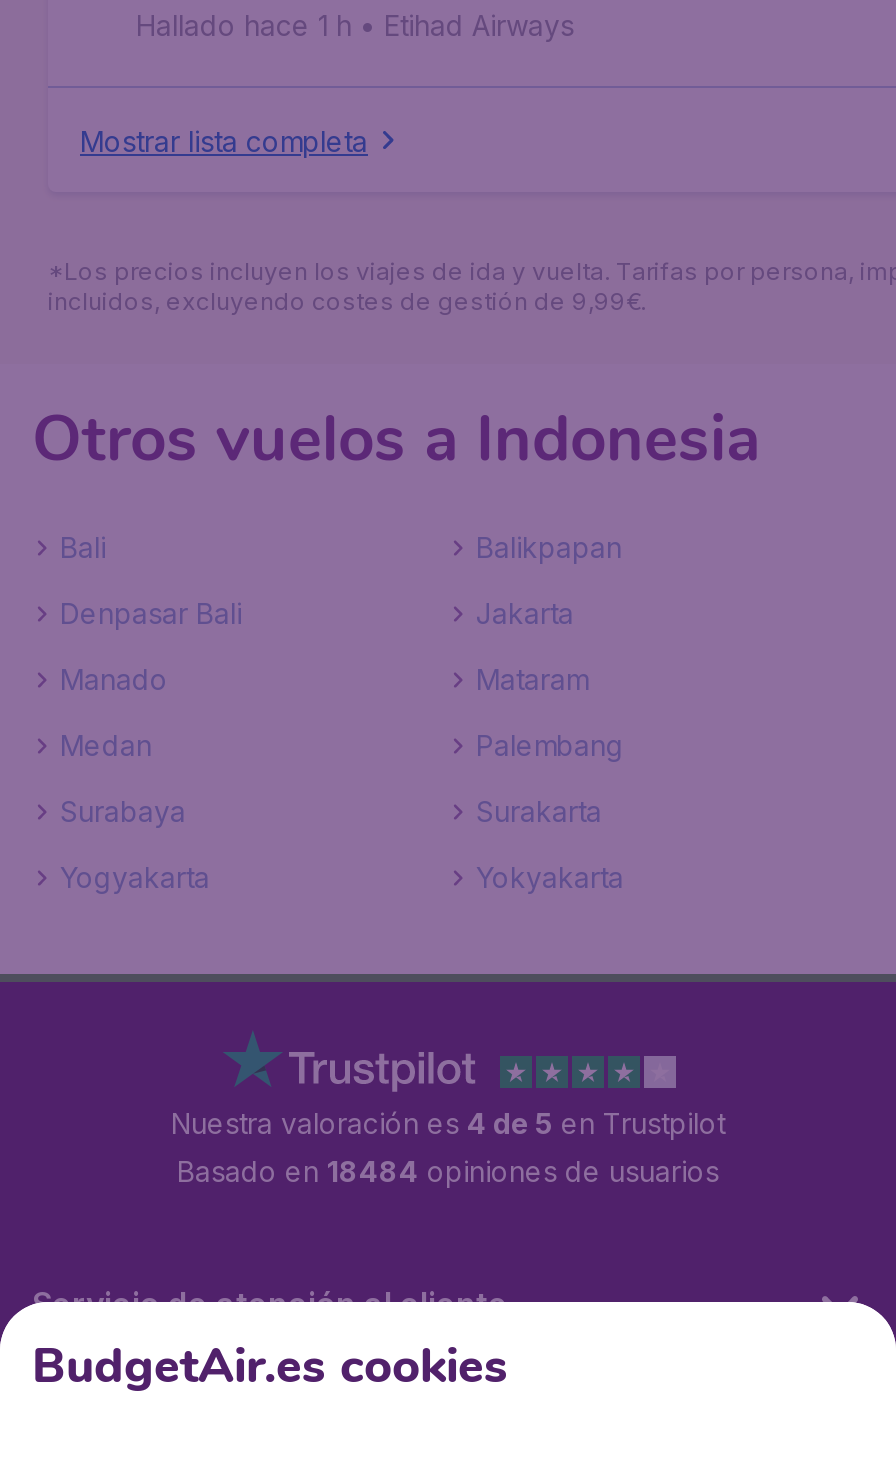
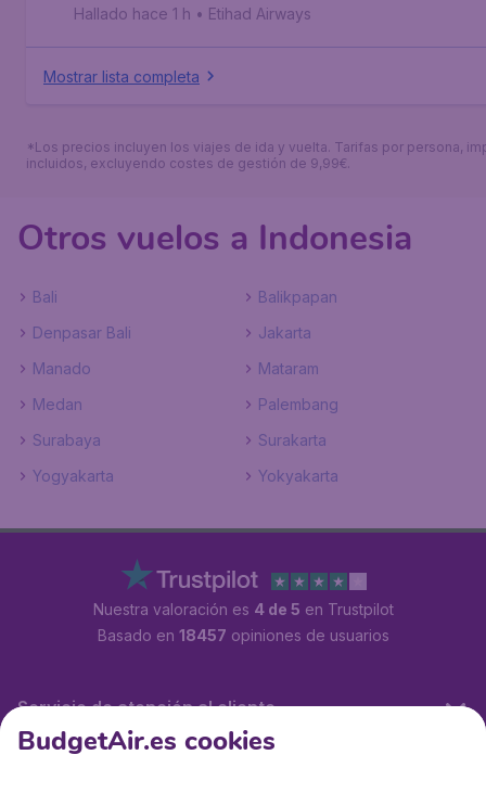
[177,1154,719,1188] Basado en 18484 opiniones de usuarios -> [97,626,389,644] Basado en 18457 opiniones de usuarios

